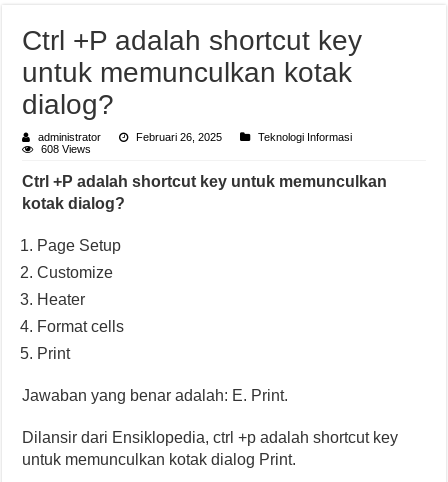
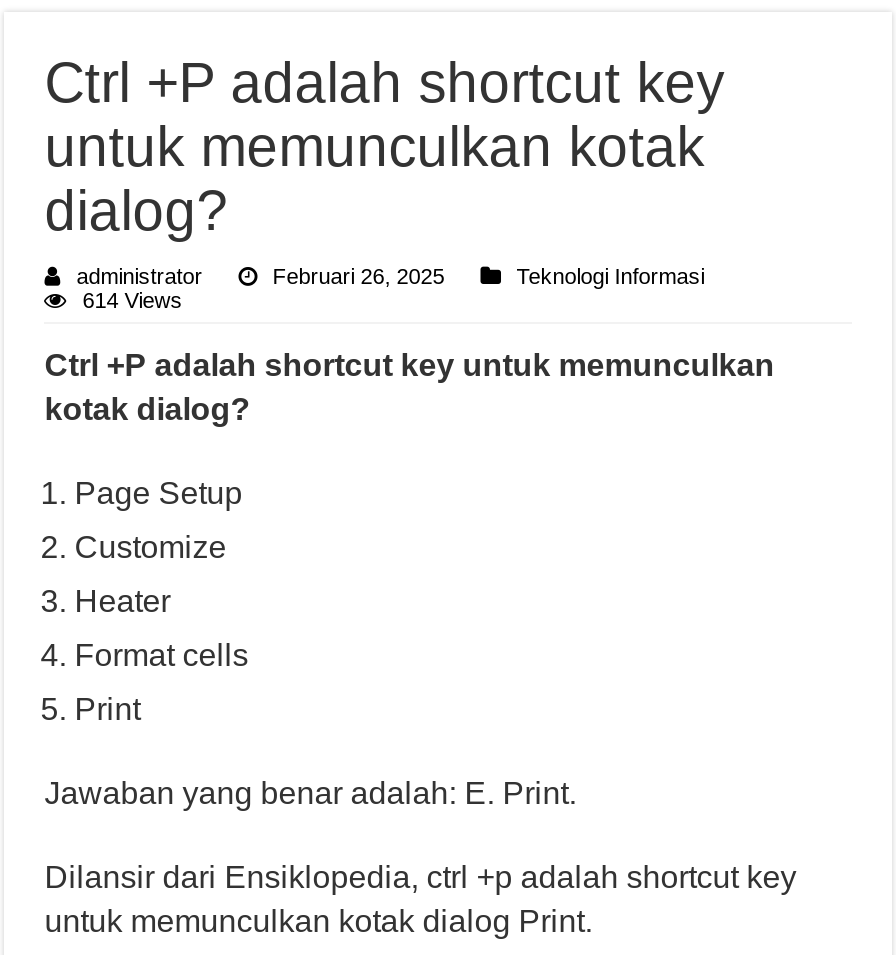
[41,143,91,155] 608 Views -> [82,288,182,312] 614 Views

